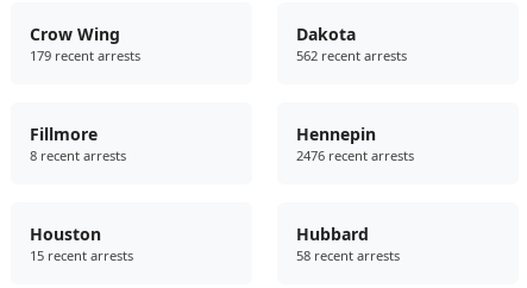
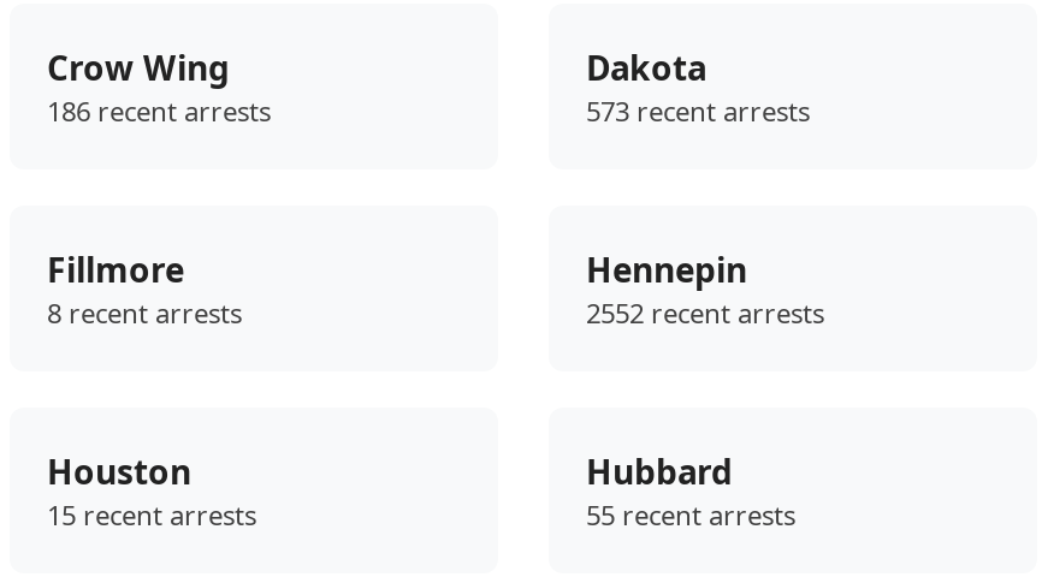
[29,47,140,65] 179 recent arrests -> [47,93,271,129] 186 recent arrests
[296,47,406,65] 562 recent arrests -> [586,93,810,129] 573 recent arrests
[296,147,413,164] 2476 recent arrests -> [586,295,824,331] 2552 recent arrests
[296,247,399,264] 58 recent arrests -> [586,497,795,533] 55 recent arrests

